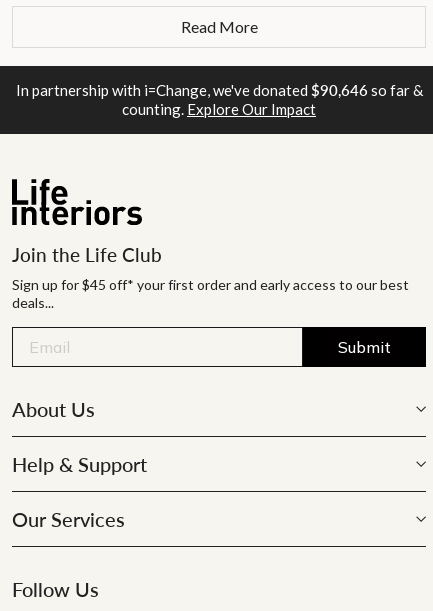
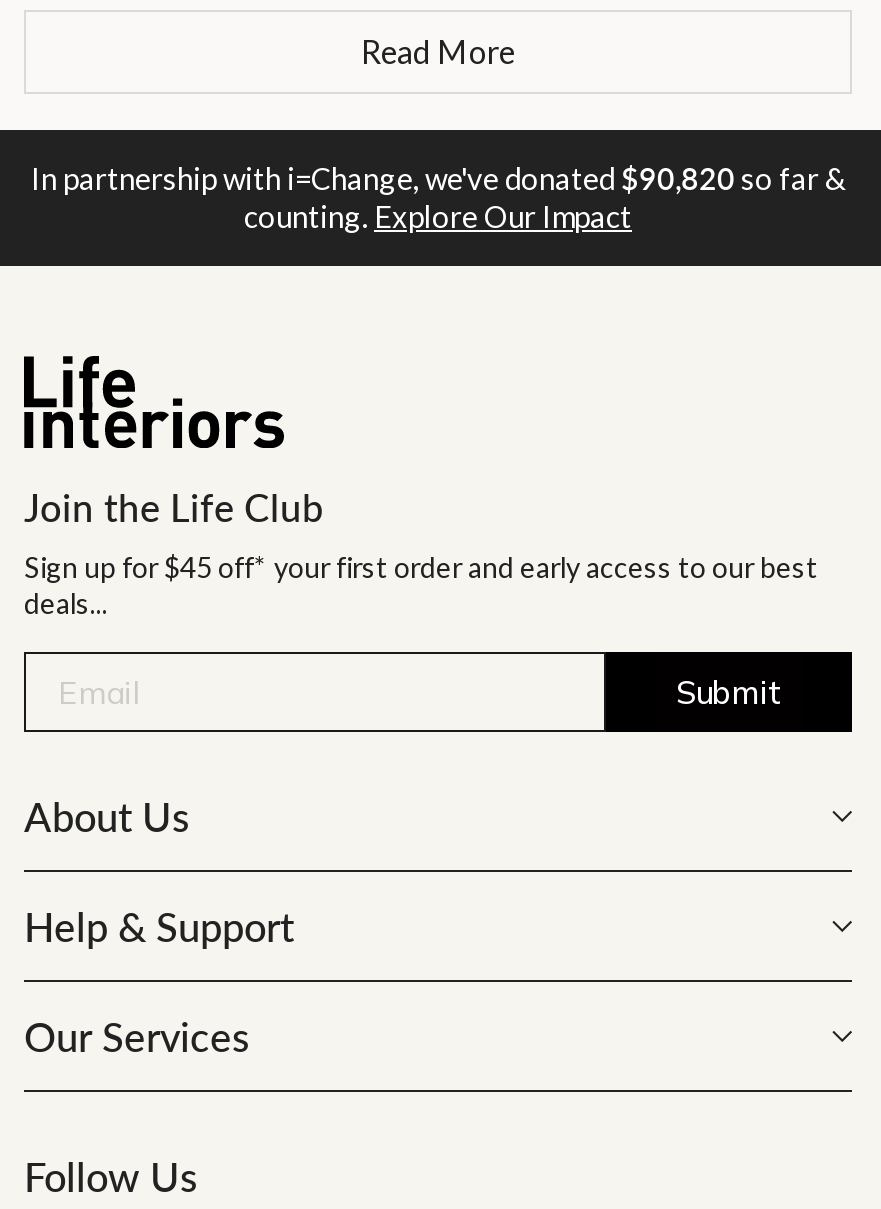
[15,81,422,99] In partnership with i=Change, we've donated $90,646 so far & -> [31,161,845,197] In partnership with i=Change, we've donated $90,820 so far &

